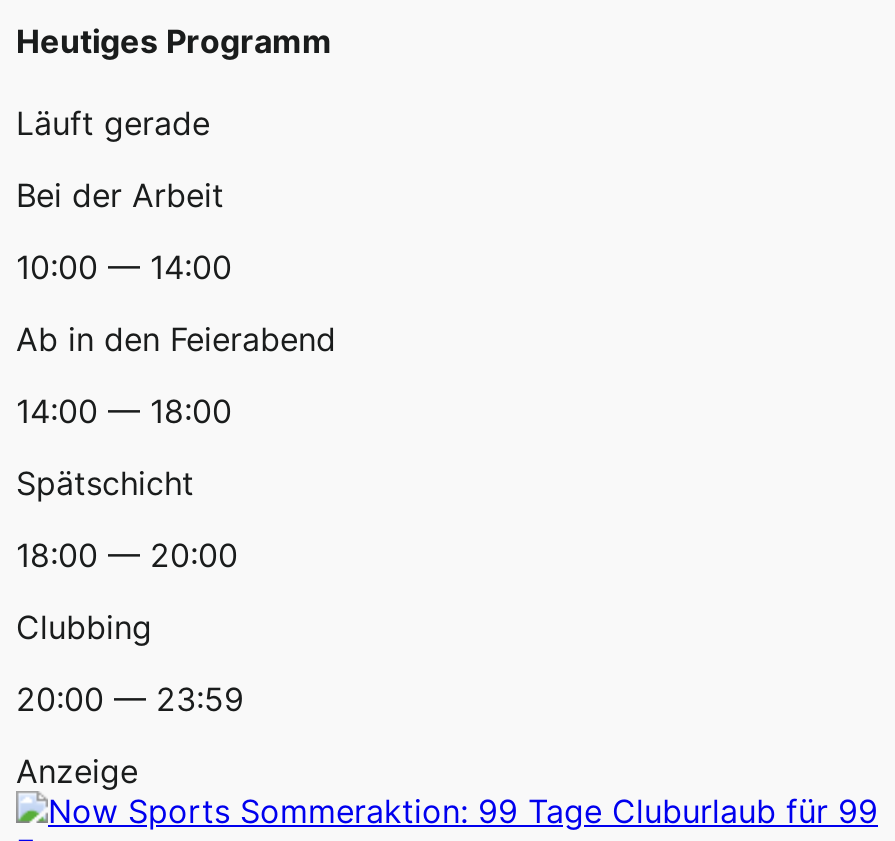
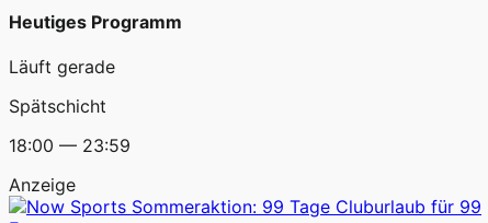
[16,176,336,432] Bei der Arbeit | 10:00 — 14:00 | Ab in den Feierabend | 14:00 — 18:00 -> none
[16,536,244,720] 18:00 — 20:00 | Clubbing | 20:00 — 23:59 -> [9,135,130,157] 18:00 — 23:59

